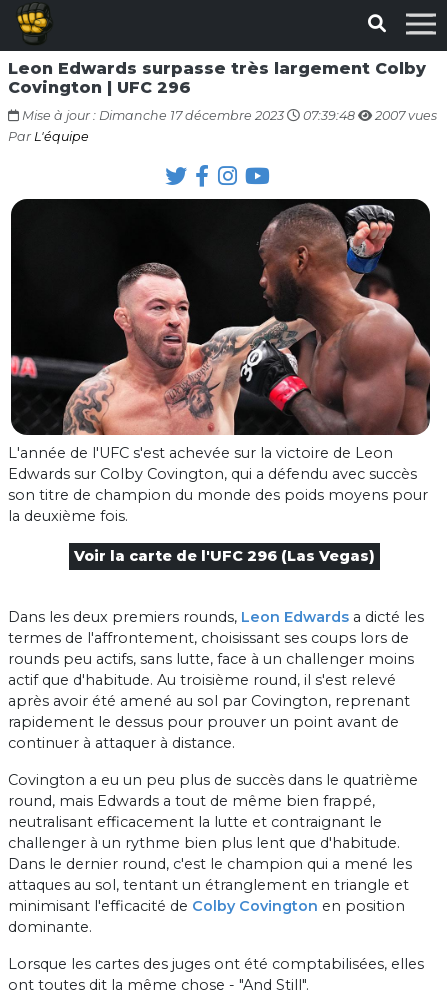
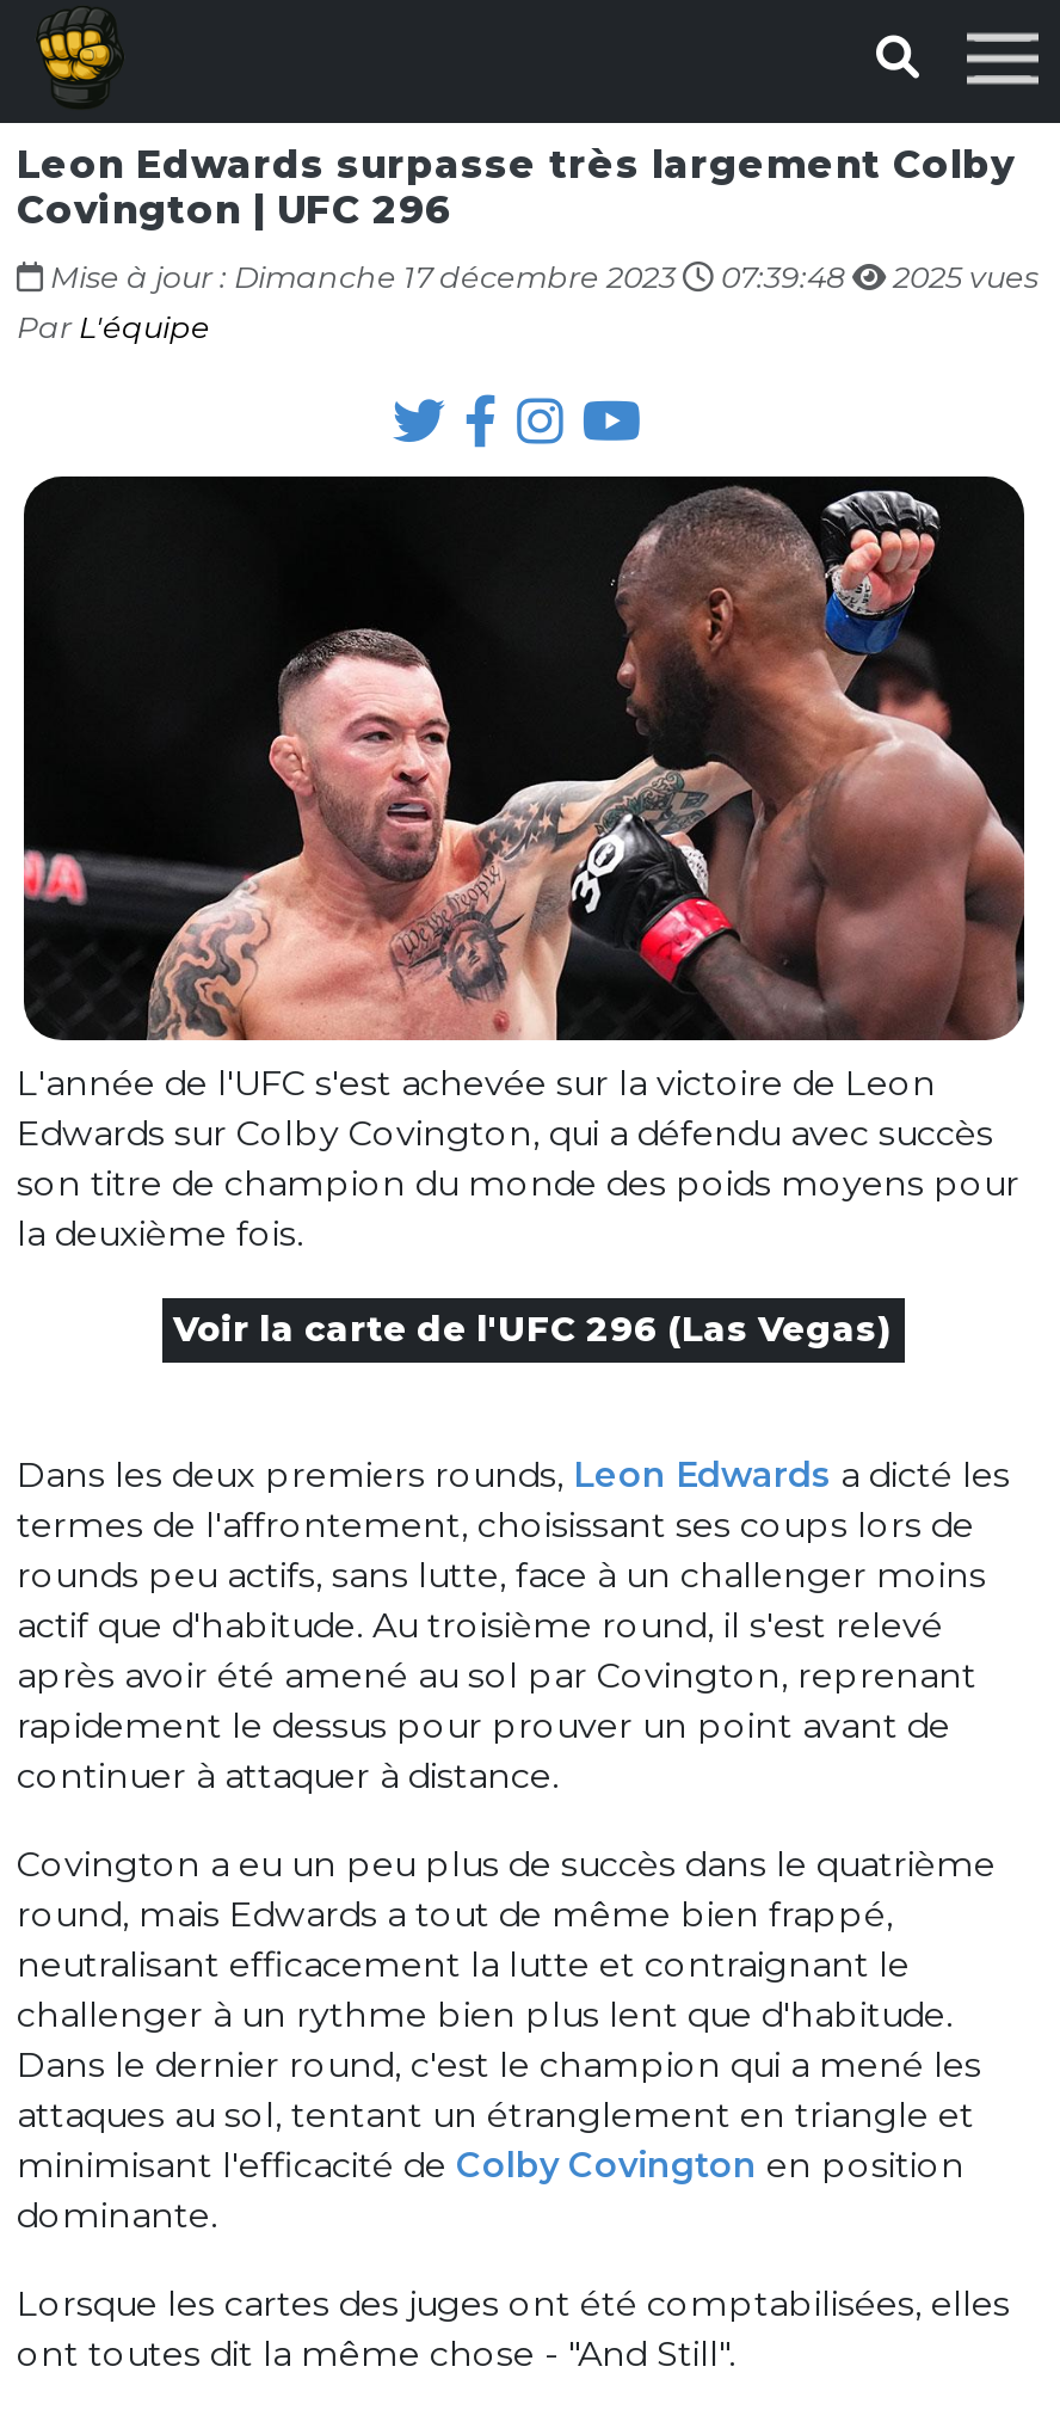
[372,108,437,123] 2007 vues -> [886,259,1039,295] 2025 vues

